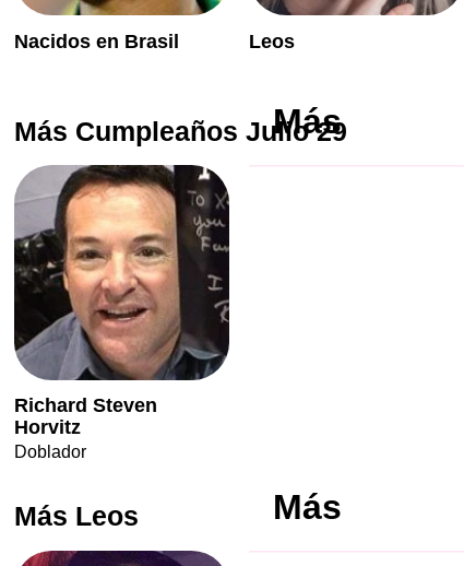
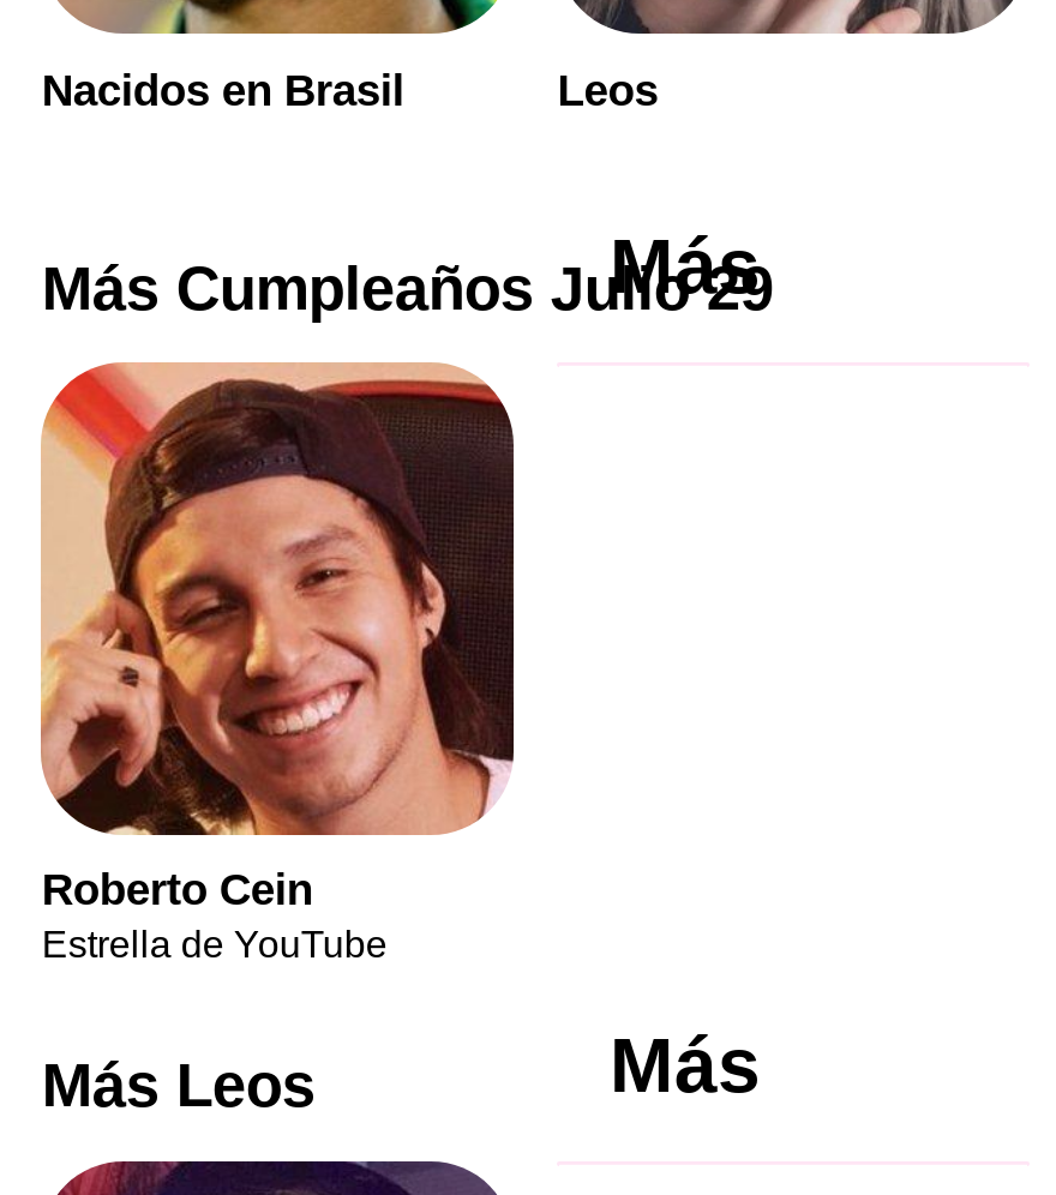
[13,164,229,461] [image] | Richard Steven | Horvitz | Doblador -> [38,362,514,965] [image] | Roberto Cein | Estrella de YouTube

